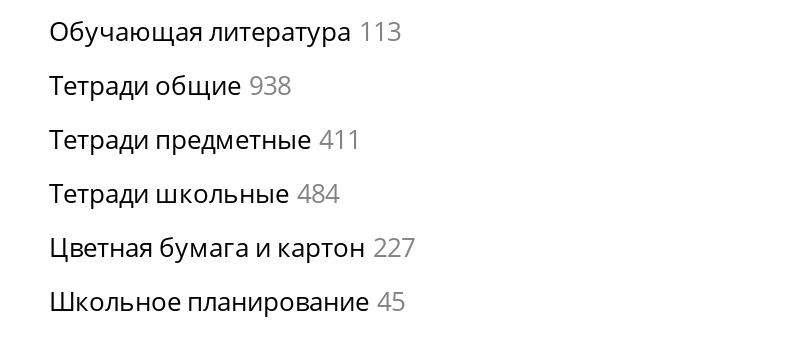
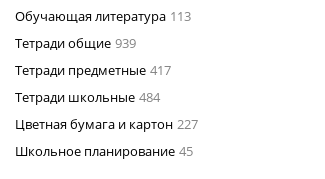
[49,67,291,103] Тетради общие 938 -> [15,34,136,52] Тетради общие 939
[49,121,361,157] Тетради предметные 411 -> [15,61,171,79] Тетради предметные 417

